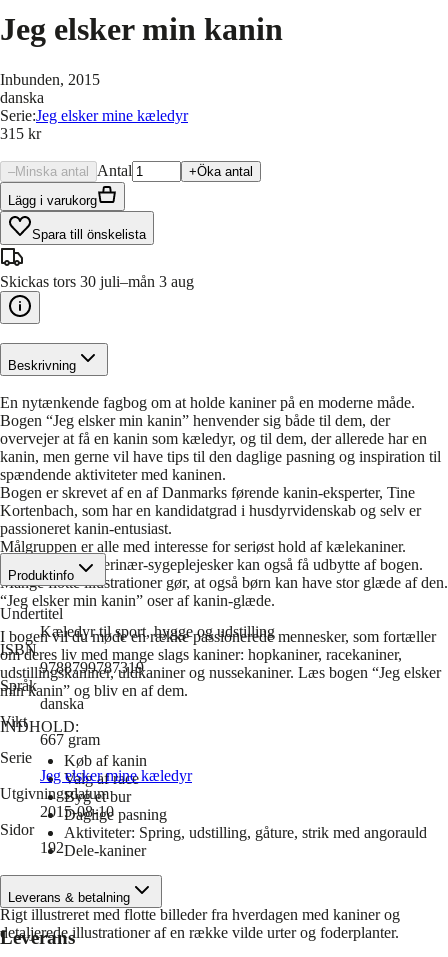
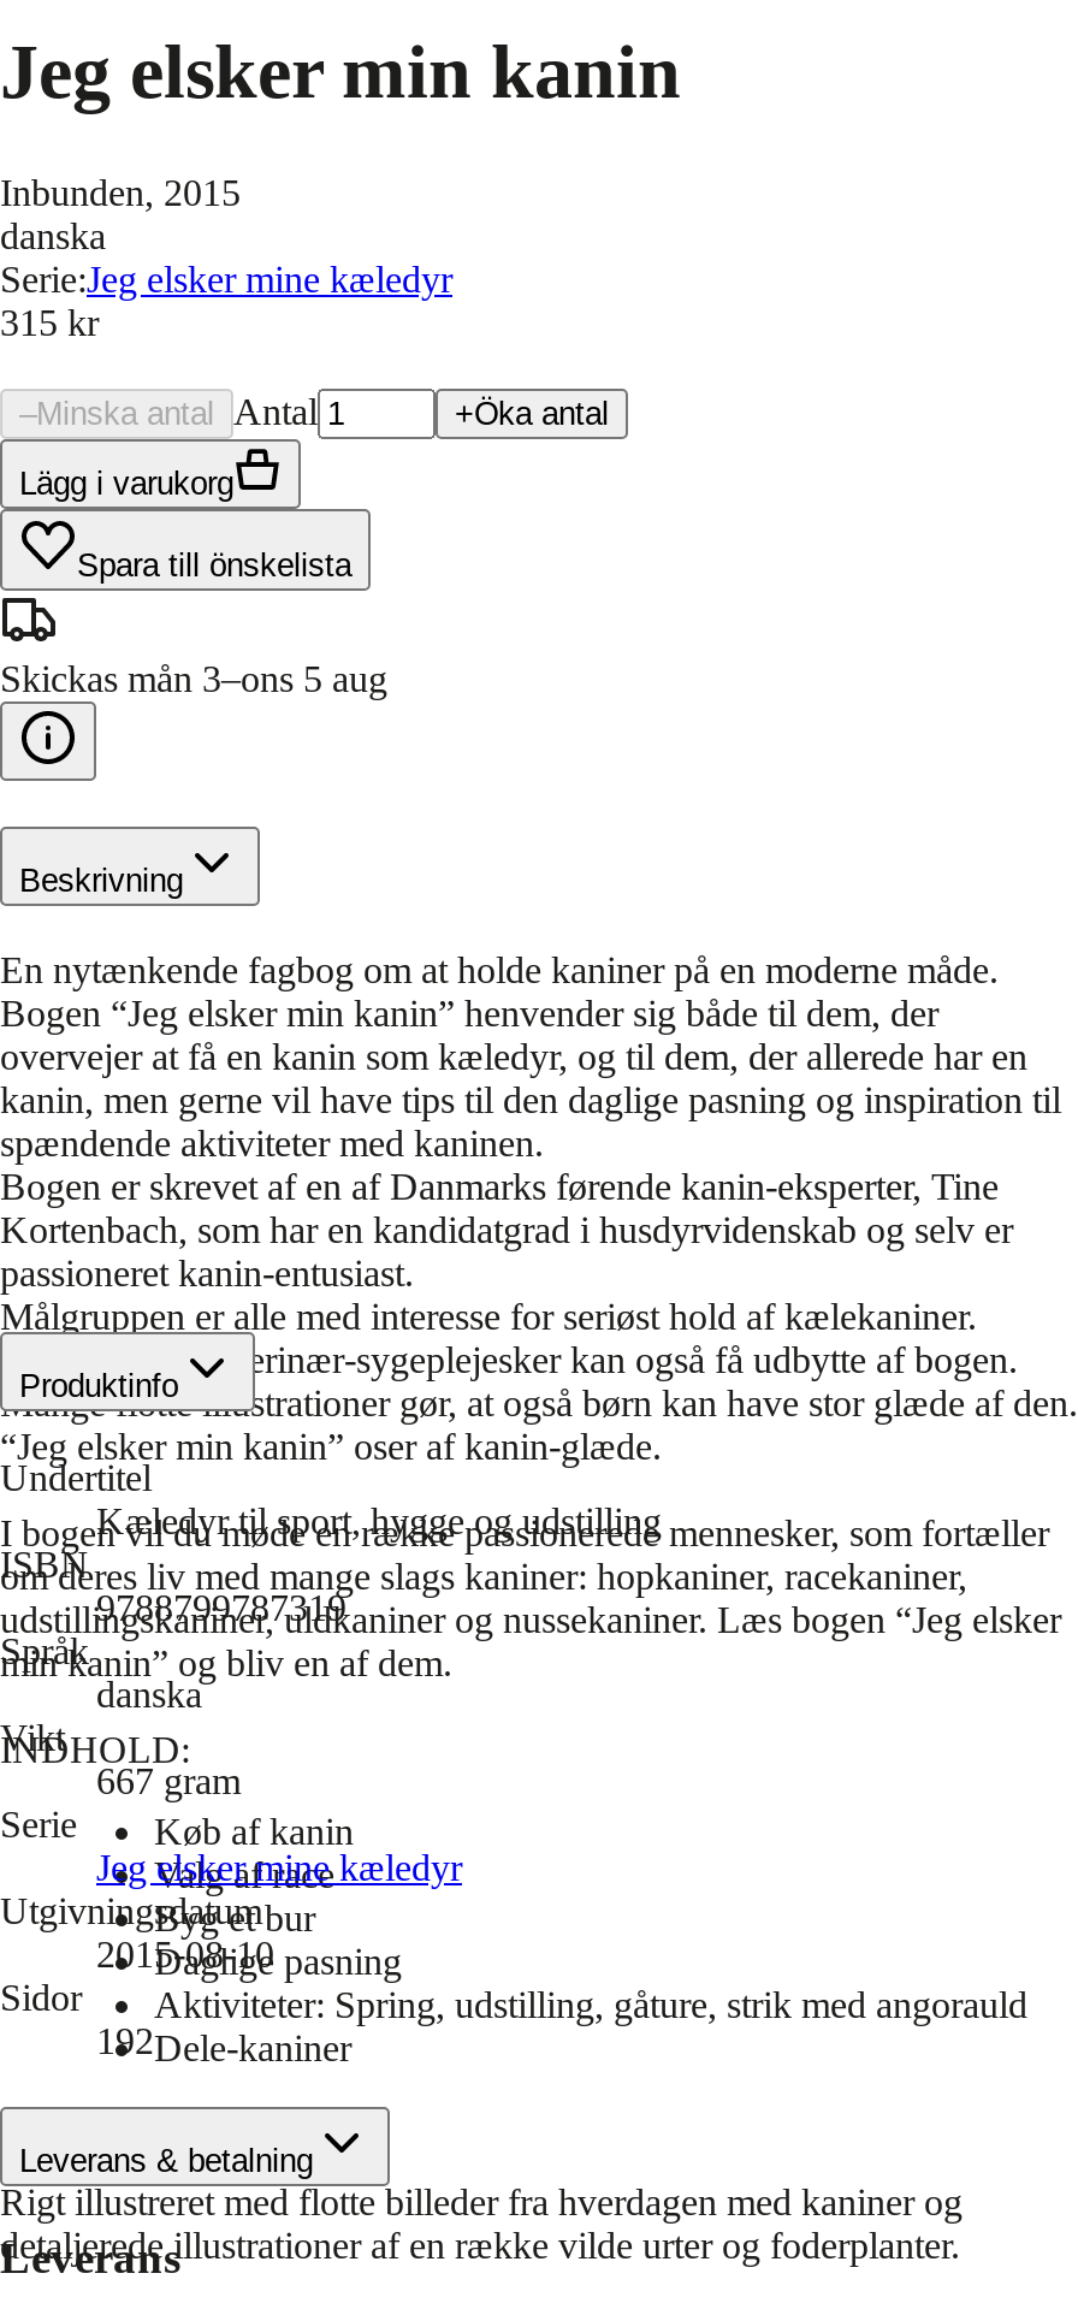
[0,273,194,290] Skickas tors 30 juli–mån 3 aug -> [0,658,387,699] Skickas mån 3–ons 5 aug

